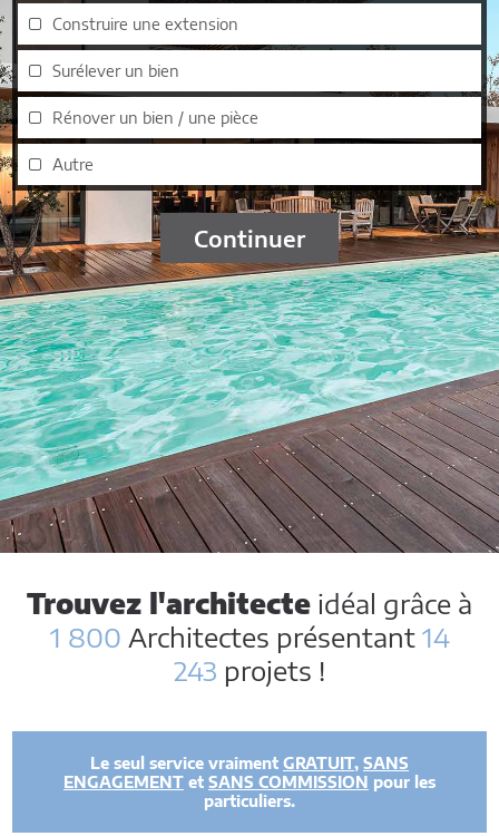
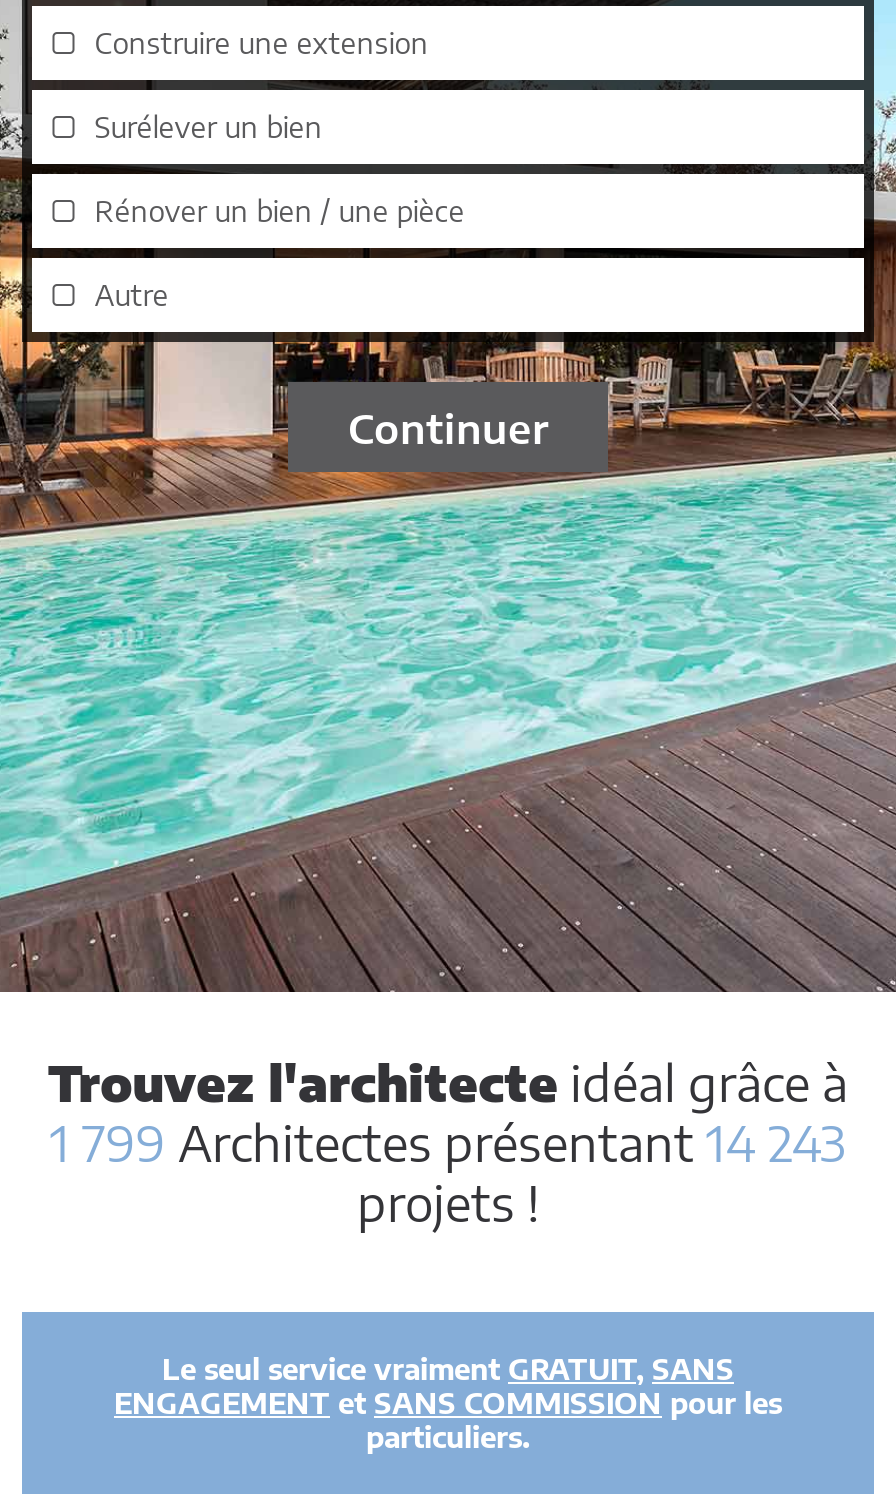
[50,620,449,687] 1 800 Architectes présentant 14 | 243 projets ! -> [50,1112,846,1232] 1 799 Architectes présentant14 243 | projets !

